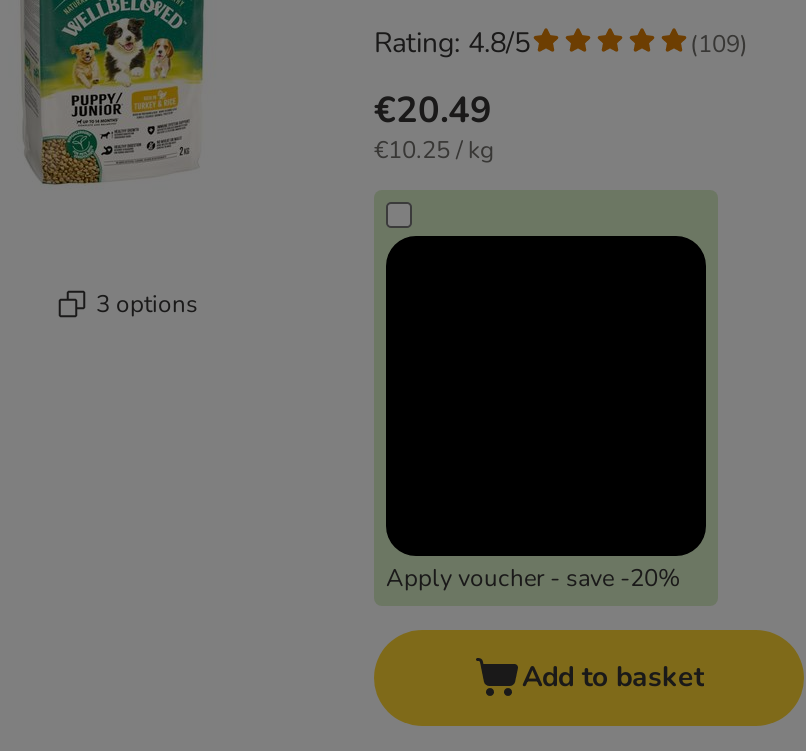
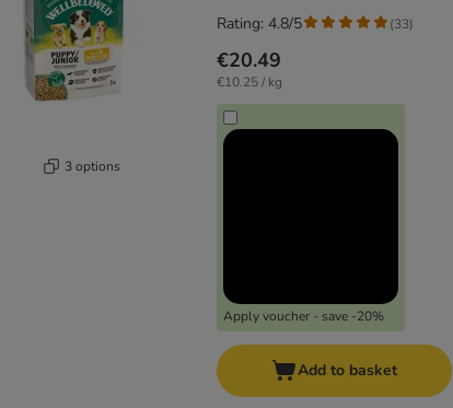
[690,27,748,59] (109) -> [390,15,414,32] (33)

